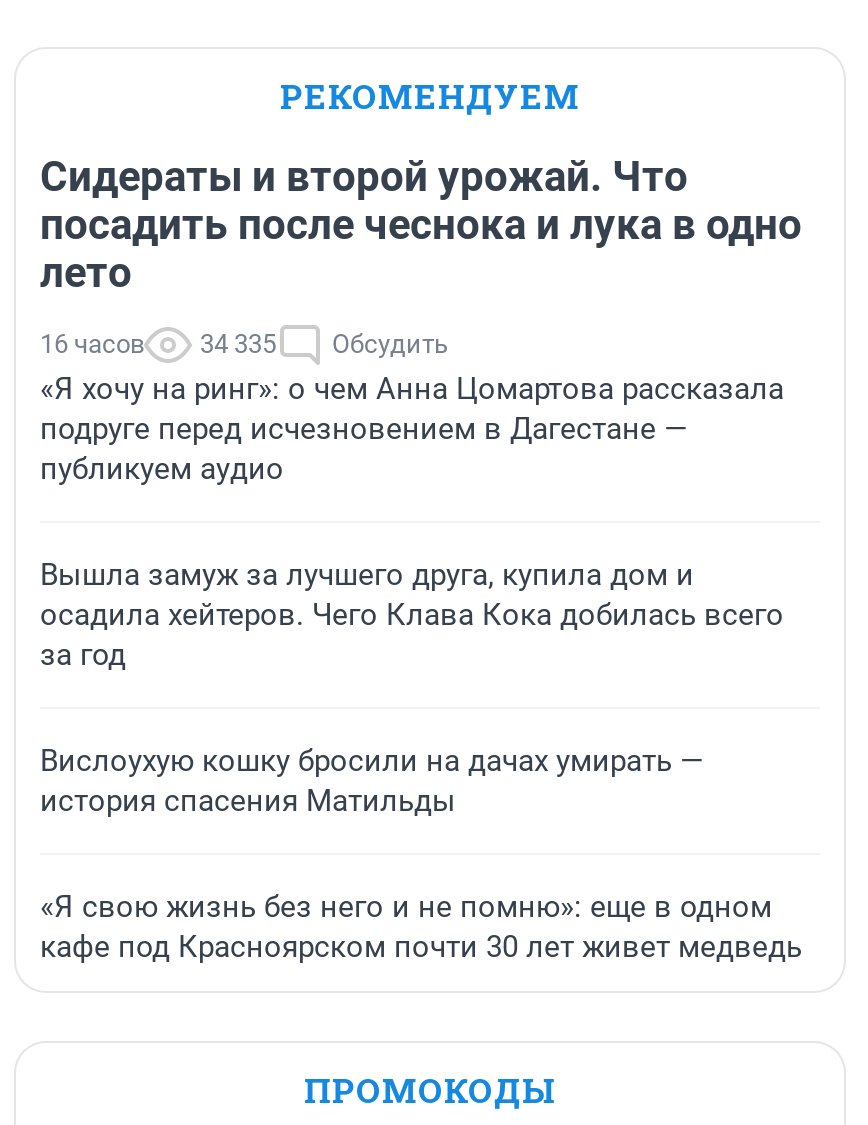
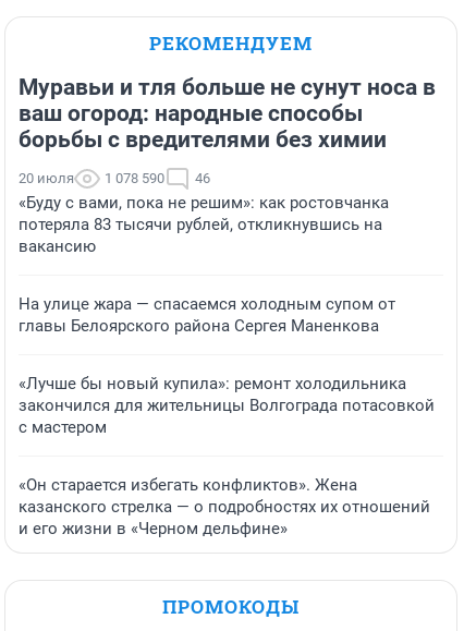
[40,153,802,297] Сидераты и второй урожай. Что | посадить после чеснока и лука в одно | лето -> [19,74,436,153] Муравьи и тля больше не сунут носа в | ваш огород: народные способы | борьбы с вредителями без химии
[40,329,784,487] 16 часов | 34 335 | Обсудить | «Я хочу на ринг»: о чем Анна Цомартова рассказала | подруге перед исчезновением в Дагестане — | публикуем аудио -> [19,170,389,256] 20 июля | 1 078 590 | 46 | «Буду с вами, пока не решим»: как ростовчанка | потеряла 83 тысячи рублей, откликнувшись на | вакансию
[40,557,784,673] Вышла замуж за лучшего друга, купила дом и | осадила хейтеров. Чего Клава Кока добилась всего | за год -> [19,294,395,336] На улице жара — спасаемся холодным супом от | главы Белоярского района Сергея Маненкова
[40,743,704,819] Вислоухую кошку бросили на дачах умирать — | история спасения Матильды -> [19,374,435,437] «Лучше бы новый купила»: ремонт холодильника | закончился для жительницы Волгограда потасовкой | с мастером
[40,889,802,965] «Я свою жизнь без него и не помню»: еще в одном | кафе под Красноярском почти 30 лет живет медведь -> [19,475,430,538] «Он старается избегать конфликтов». Жена | казанского стрелка — о подробностях их отношений | и его жизни в «Черном дельфине»

